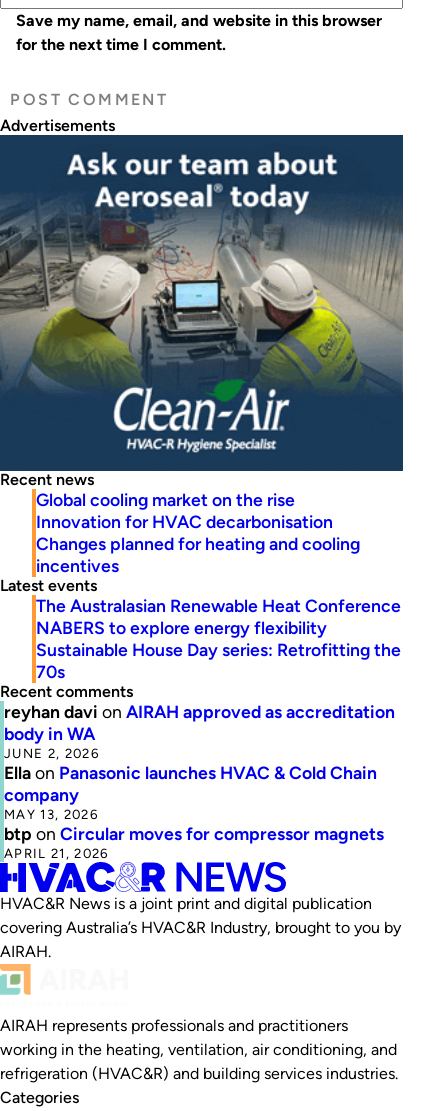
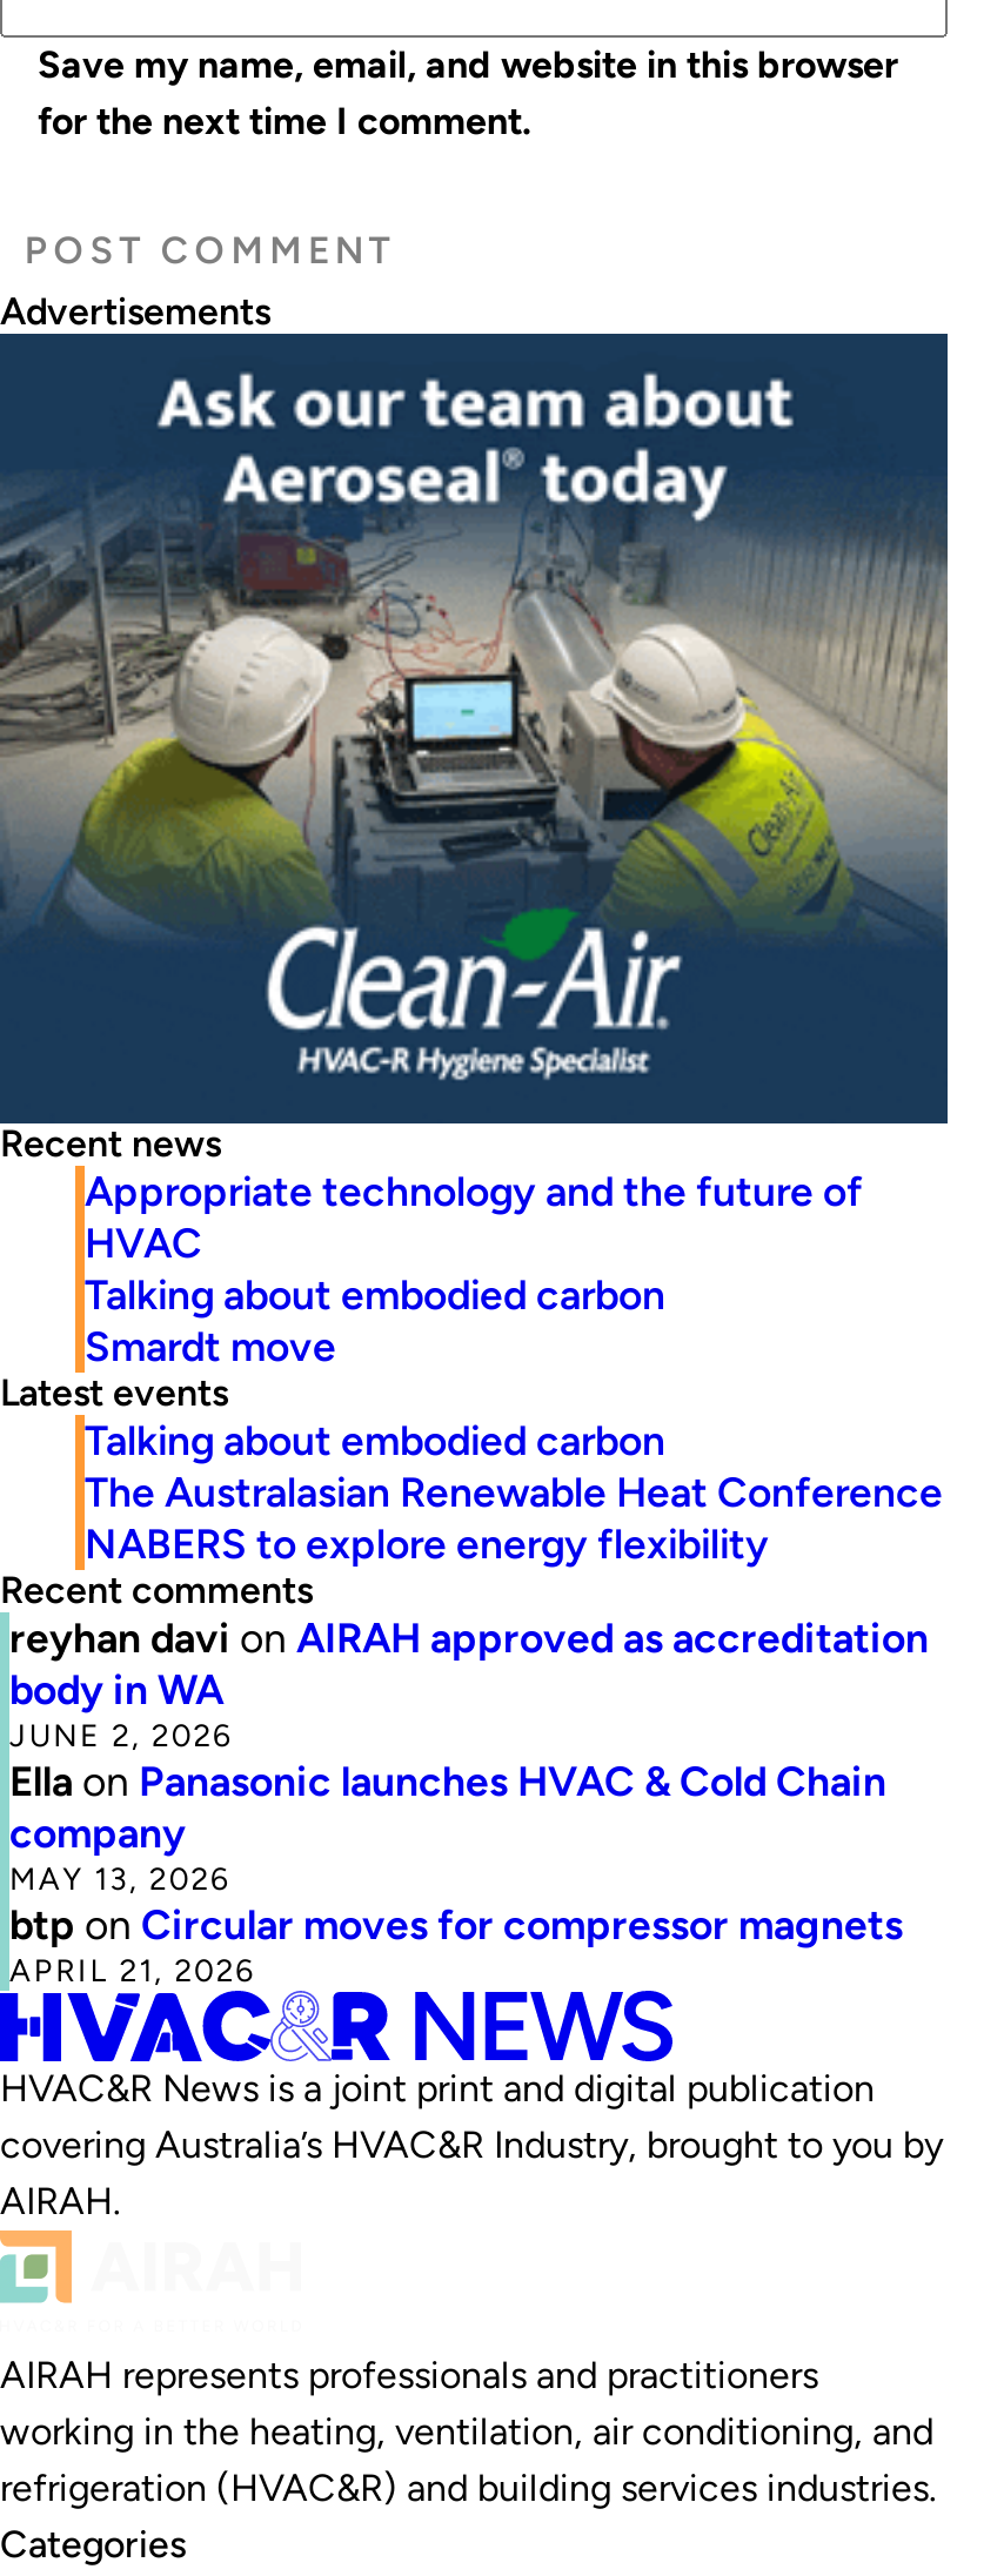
[36,489,360,576] Global cooling market on the rise | Innovation for HVAC decarbonisation | Changes planned for heating and cooling | incentives -> [85,1166,863,1370] Appropriate technology and the future of | HVAC | Talking about embodied carbon | Smardt move
none -> [85,1415,665,1465] Talking about embodied carbon
moved [36,595,401,638] -> [85,1467,943,1568]: The Australasian Renewable Heat Conference | NABERS to explore energy flexibility
[36,639,401,682] Sustainable House Day series: Retrofitting the | 70s -> none

